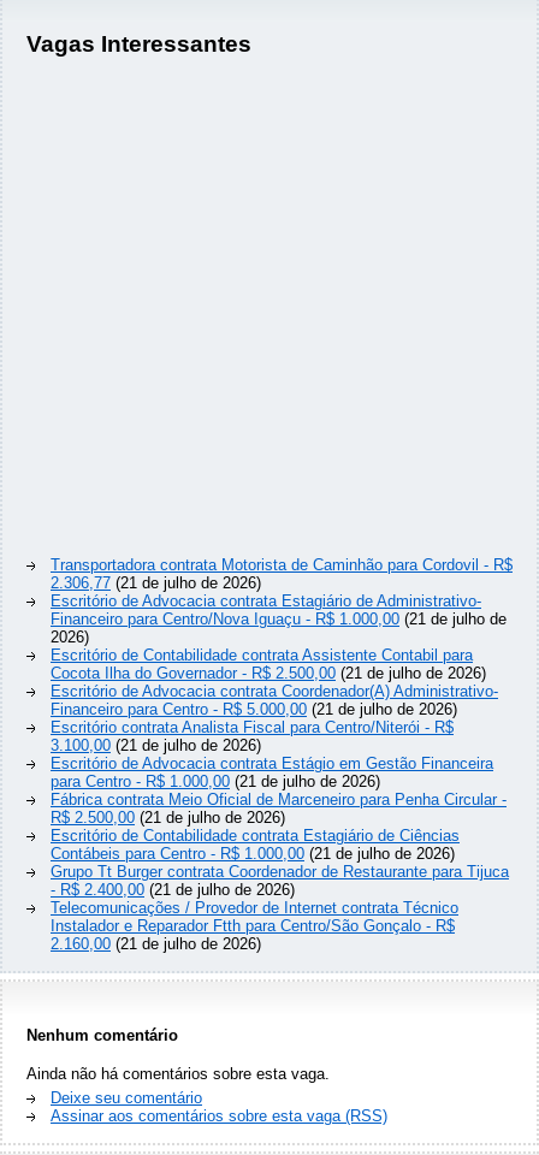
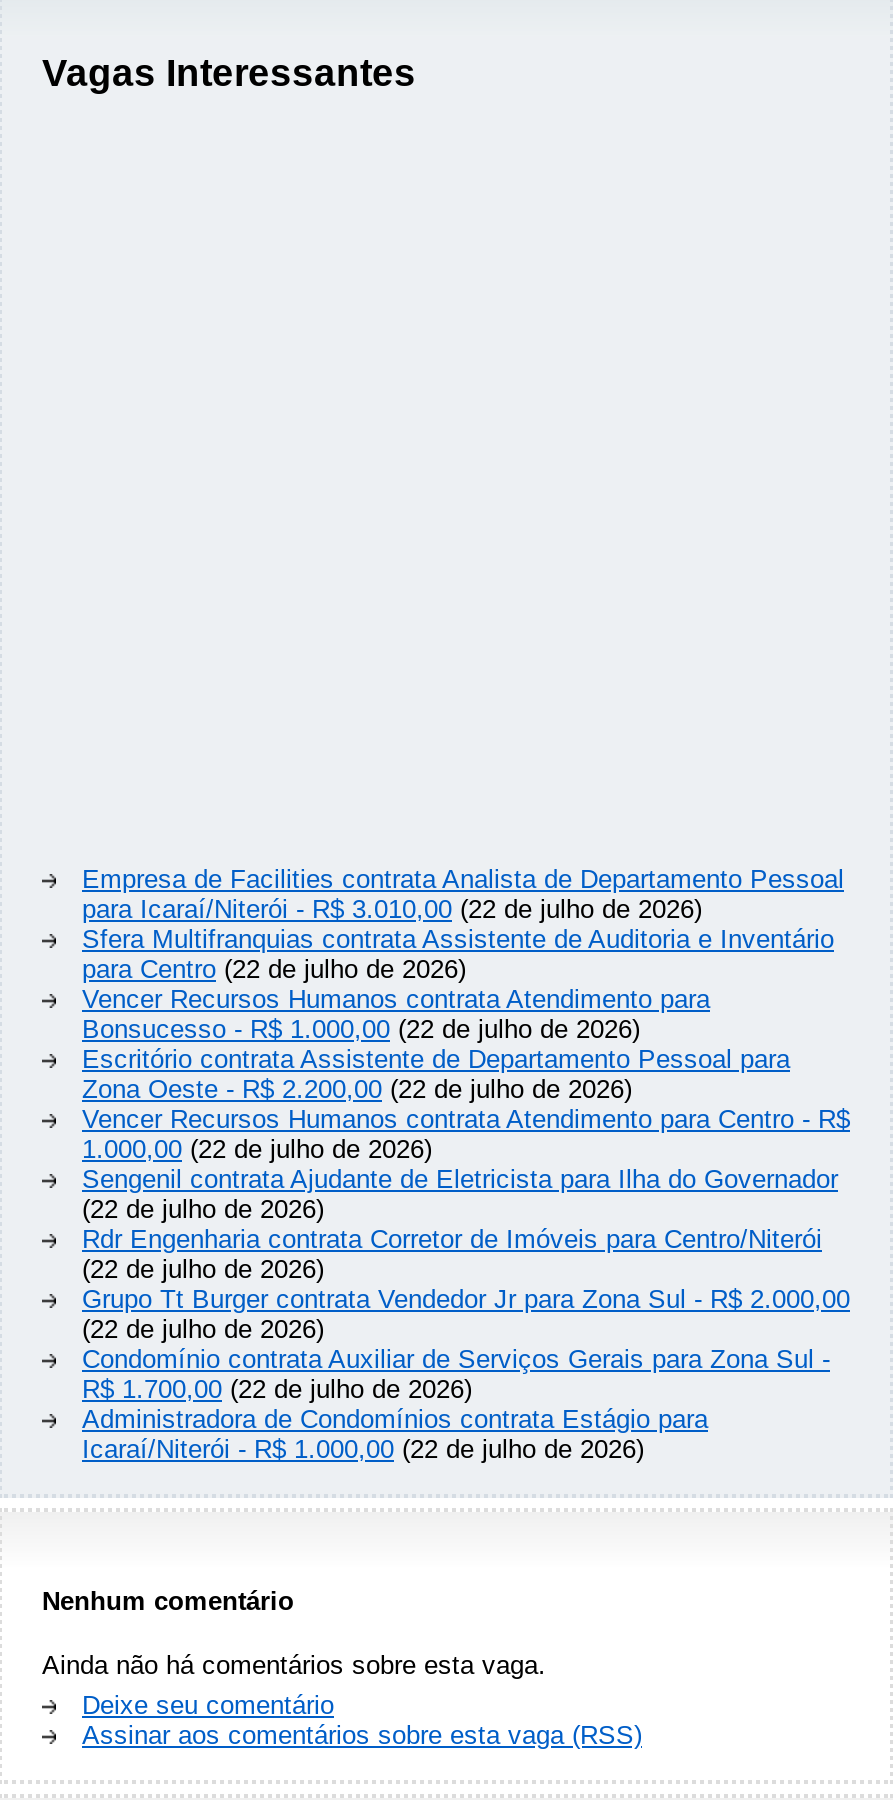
[51,556,513,953] Transportadora contrata Motorista de Caminhão para Cordovil - R$ | 2.306,77 (21 de julho de 2026) | Escritório de Advocacia contrata Estagiário de Administrativo- | Financeiro para Centro/Nova Iguaçu - R$ 1.000,00 (21 de julho de | 2026) | Escritório de Contabilidade contrata Assistente Contabil para | Cocota Ilha do Governador - R$ 2.500,00 (21 de julho de 2026) | Escritório de Advocacia contrata Coordenador(A) Administrativo- | Financeiro para Centro - R$ 5.000,00 (21 de julho de 2026) | Escritório contrata Analista Fiscal para Centro/Niterói - R$ | 3.100,00 (21 de julho de 2026) | Escritório de Advocacia contrata Estágio em Gestão Financeira | para Centro - R$ 1.000,00 (21 de julho de 2026) | Fábrica contrata Meio Oficial de Marceneiro para Penha Circular - | R$ 2.500,00 (21 de julho de 2026) | Escritório de Contabilidade contrata Estagiário de Ciências | Contábeis para Centro - R$ 1.000,00 (21 de julho de 2026) | Grupo Tt Burger contrata Coordenador de Restaurante para Tijuca | - R$ 2.400,00 (21 de julho de 2026) | Telecomunicações / Provedor de Internet contrata Técnico | Instalador e Reparador Ftth para Centro/São Gonçalo - R$ | 2.160,00 (21 de julho de 2026) -> [82,864,850,1464] Empresa de Facilities contrata Analista de Departamento Pessoal | para Icaraí/Niterói - R$ 3.010,00 (22 de julho de 2026) | Sfera Multifranquias contrata Assistente de Auditoria e Inventário | para Centro (22 de julho de 2026) | Vencer Recursos Humanos contrata Atendimento para | Bonsucesso - R$ 1.000,00 (22 de julho de 2026) | Escritório contrata Assistente de Departamento Pessoal para | Zona Oeste - R$ 2.200,00 (22 de julho de 2026) | Vencer Recursos Humanos contrata Atendimento para Centro - R$ | 1.000,00 (22 de julho de 2026) | Sengenil contrata Ajudante de Eletricista para Ilha do Governador | (22 de julho de 2026) | Rdr Engenharia contrata Corretor de Imóveis para Centro/Niterói | (22 de julho de 2026) | Grupo Tt Burger contrata Vendedor Jr para Zona Sul - R$ 2.000,00 | (22 de julho de 2026) | Condomínio contrata Auxiliar de Serviços Gerais para Zona Sul - | R$ 1.700,00 (22 de julho de 2026) | Administradora de Condomínios contrata Estágio para | Icaraí/Niterói - R$ 1.000,00 (22 de julho de 2026)

